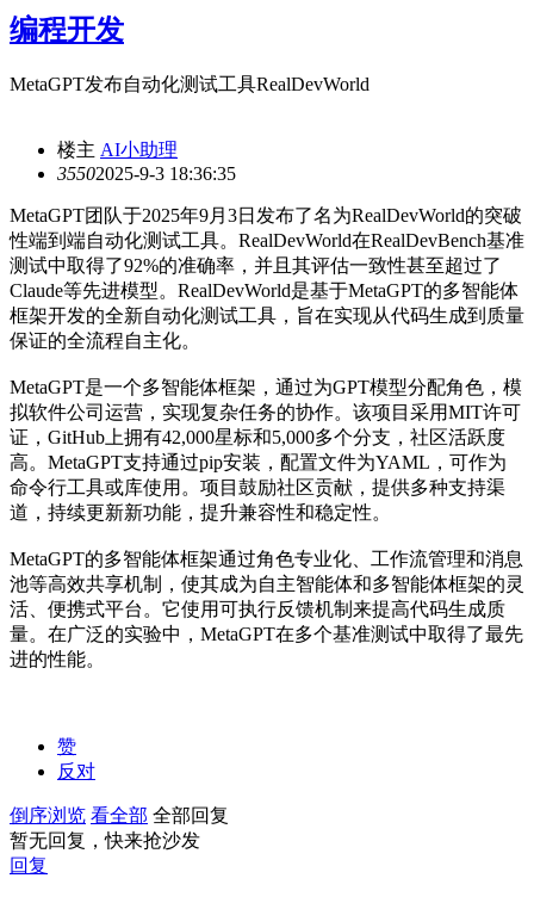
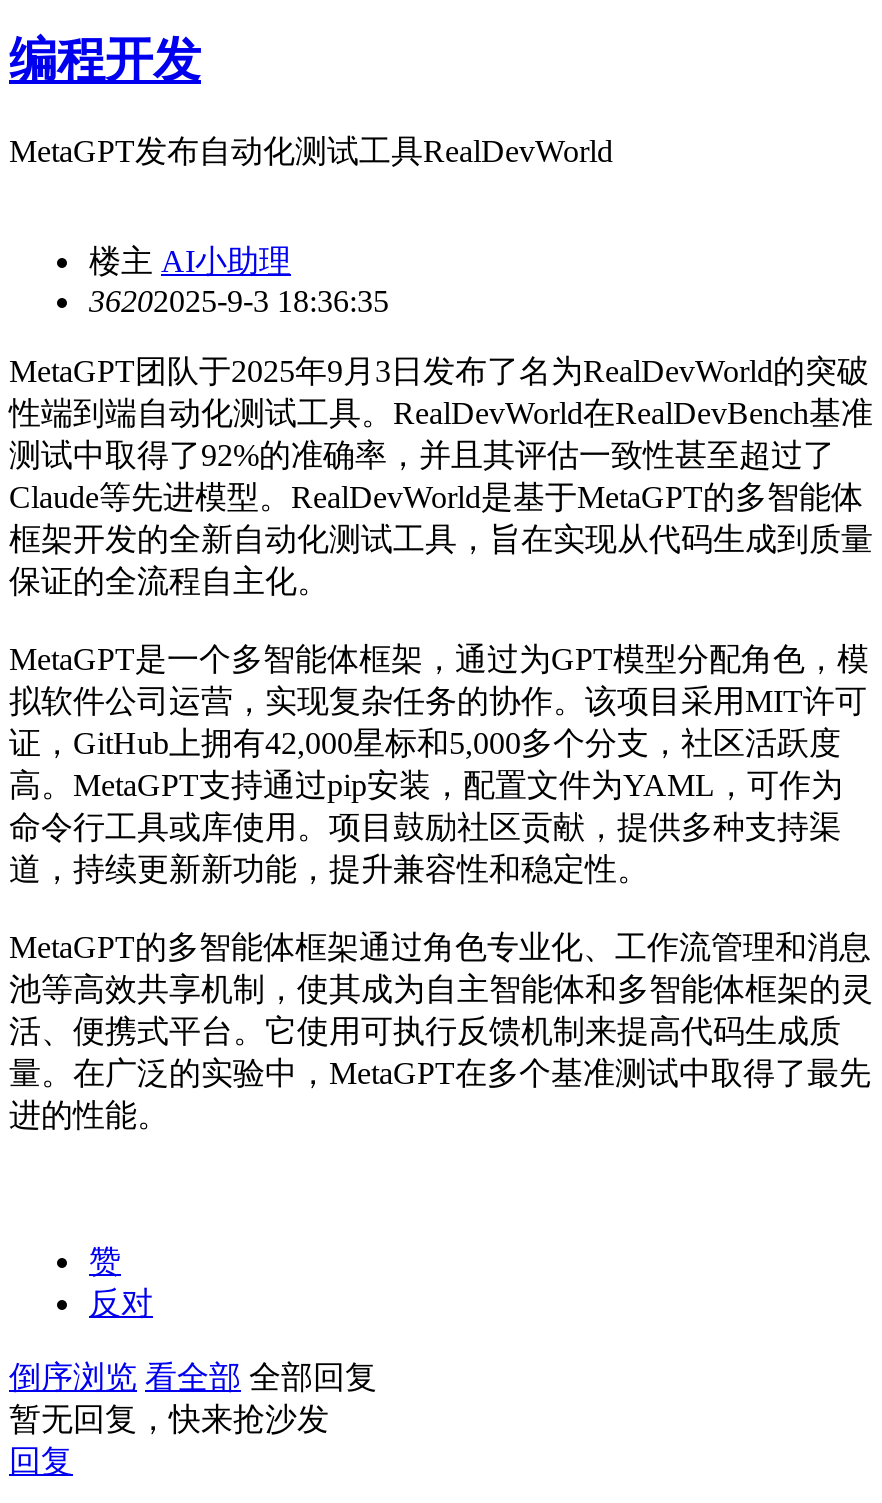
[57,163,236,183] 35502025-9-3 18:36:35 -> [89,284,389,318] 36202025-9-3 18:36:35

